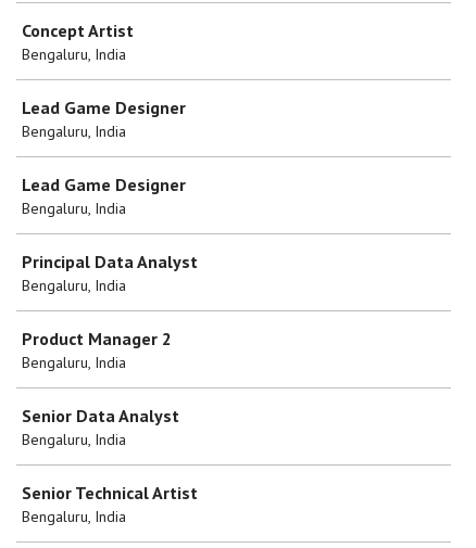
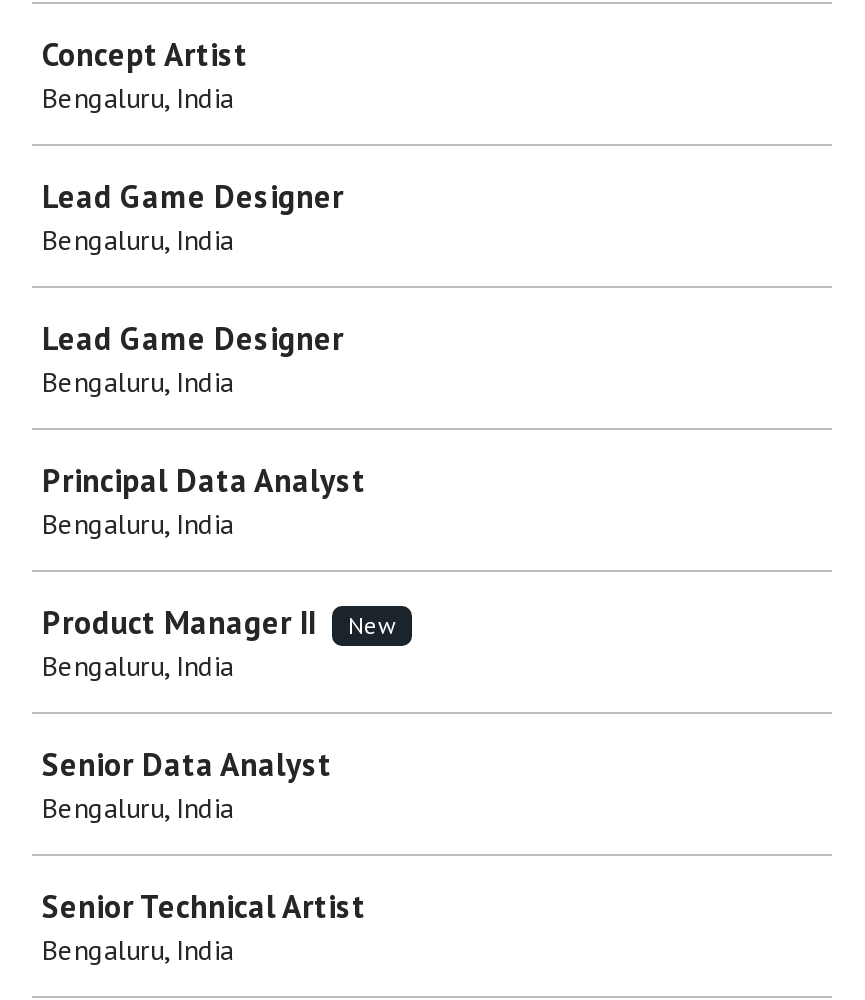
[22,328,172,349] Product Manager 2 -> [42,602,396,642] Product Manager II | New

